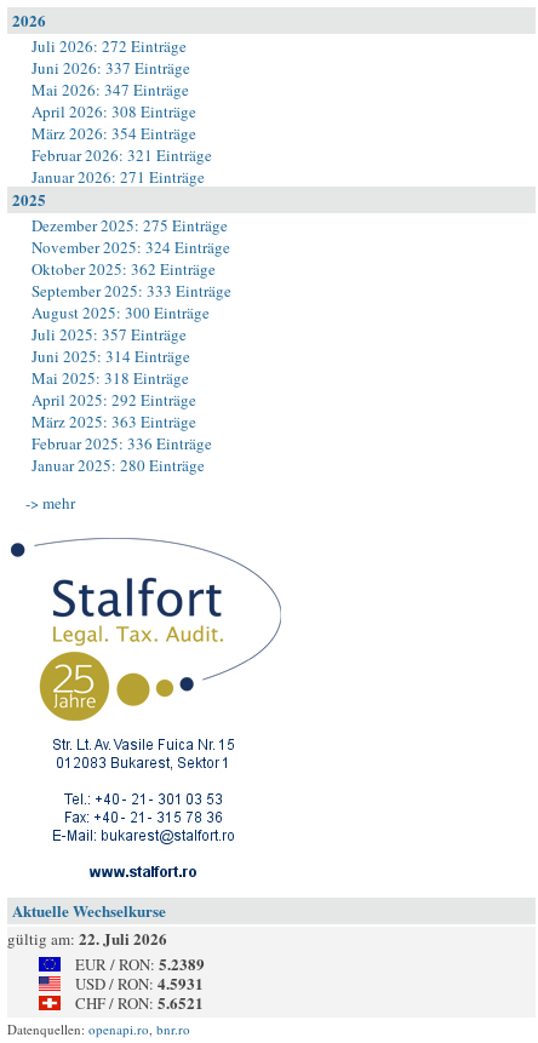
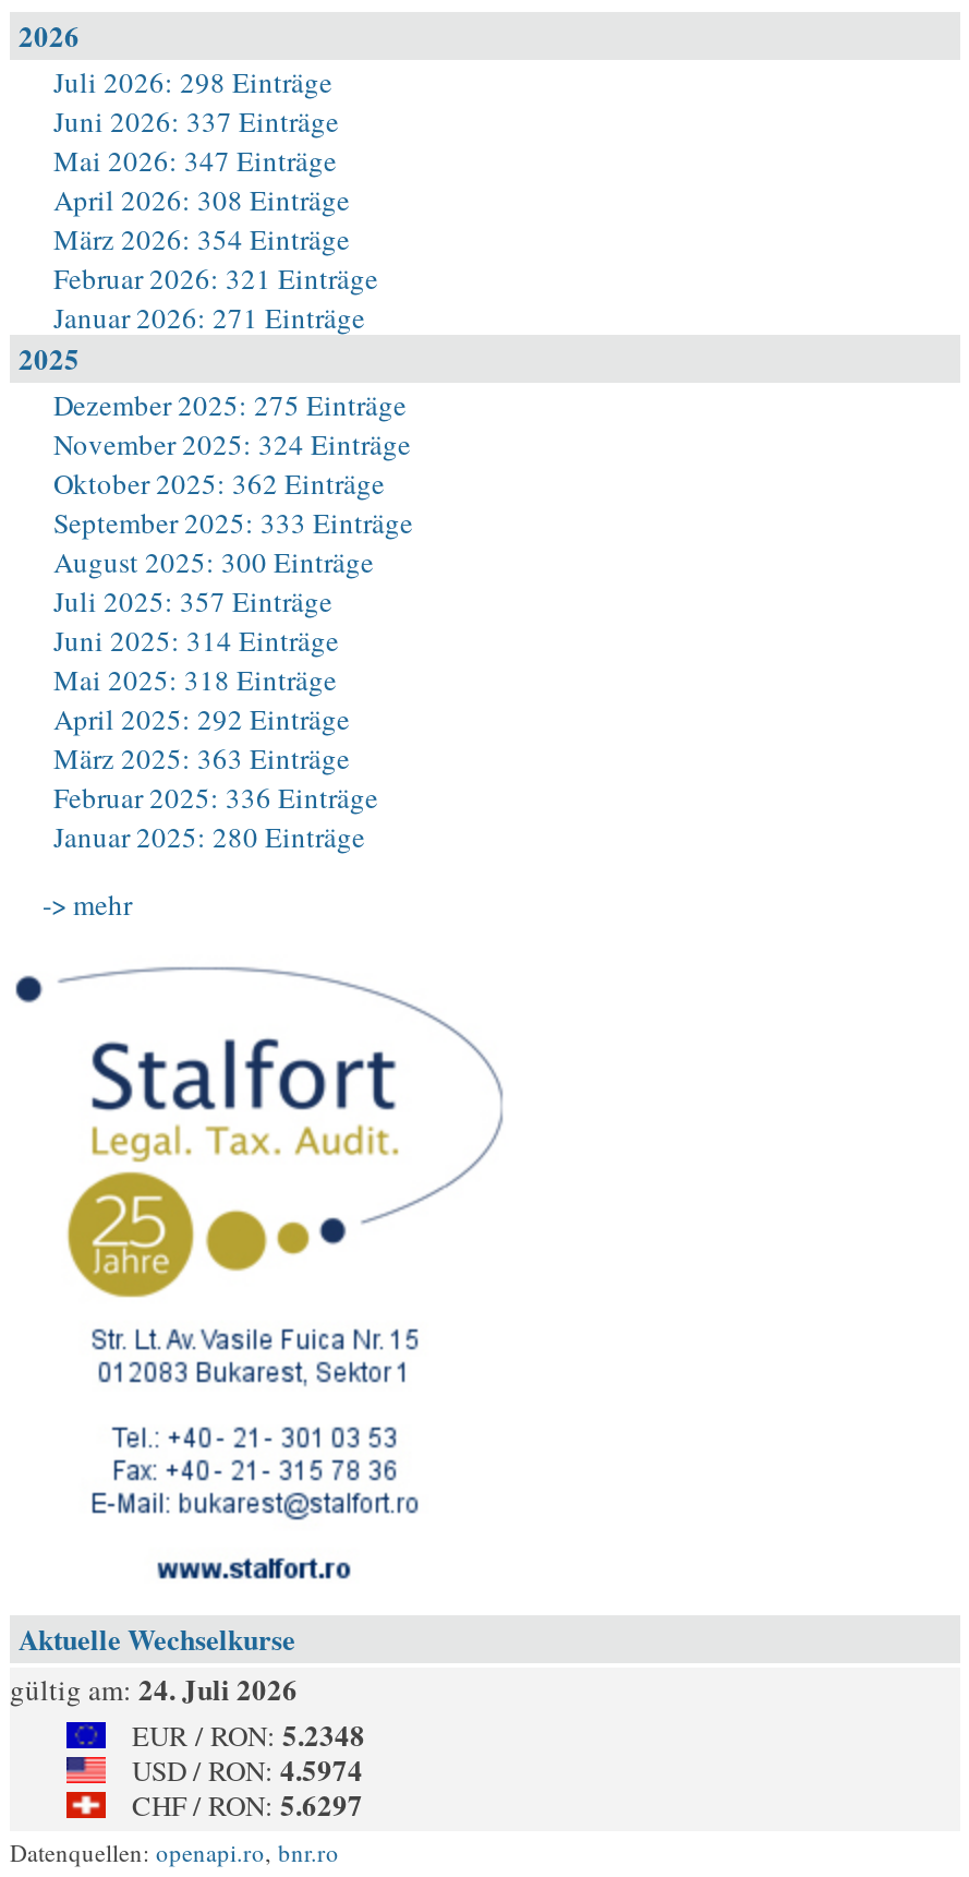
[32,35,187,57] Juli 2026: 272 Einträge -> [53,62,332,101] Juli 2026: 298 Einträge
[7,927,167,950] gültig am: 22. Juli 2026 -> [10,1668,298,1709] gültig am: 24. Juli 2026
[75,952,205,975] EUR / RON: 5.2389 -> [132,1713,365,1755] EUR / RON: 5.2348
[75,972,204,995] USD / RON: 4.5931 -> [132,1748,363,1790] USD / RON: 4.5974
[75,991,204,1014] CHF / RON: 5.6521 -> [132,1783,363,1825] CHF / RON: 5.6297

